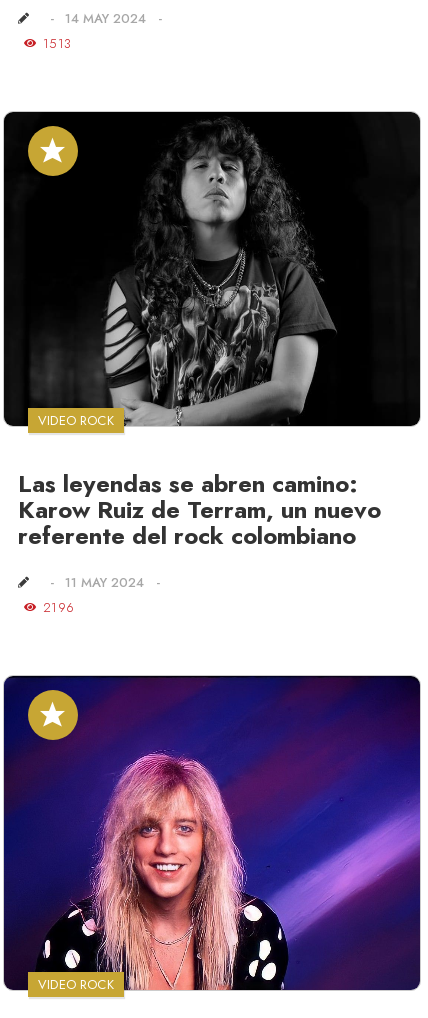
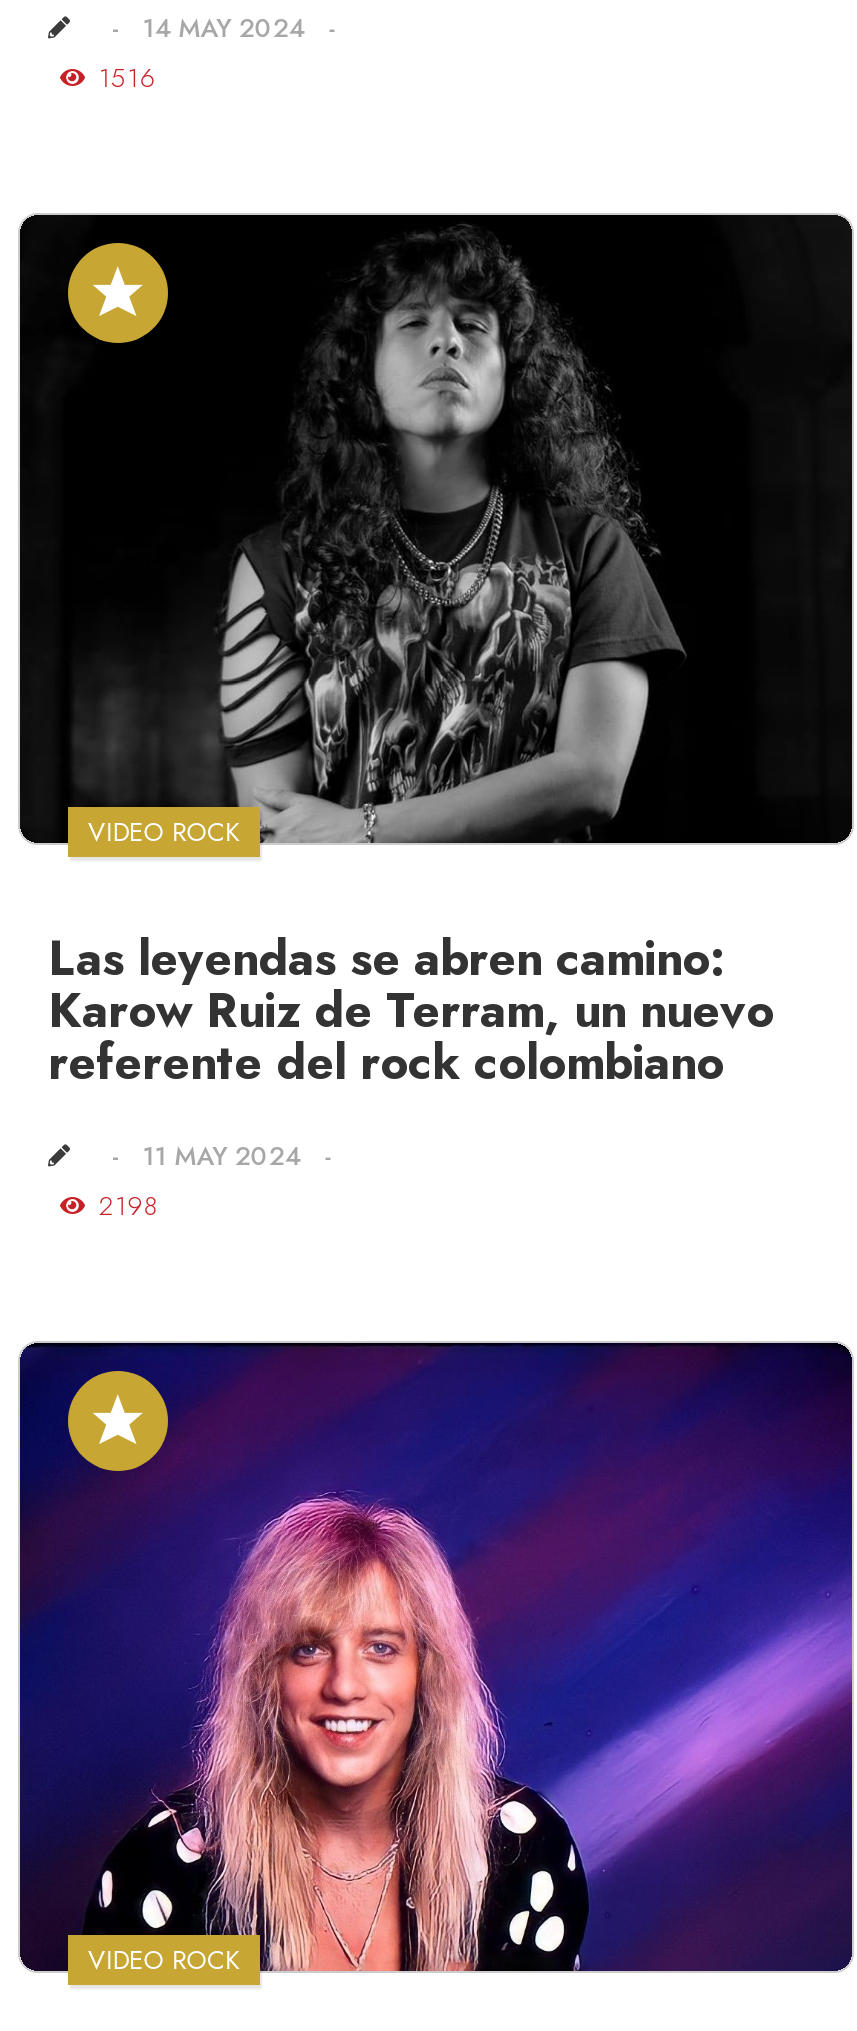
[43,34,71,53] 1513 -> [98,60,156,98] 1516
[43,598,74,617] 2196 -> [98,1188,160,1226] 2198

